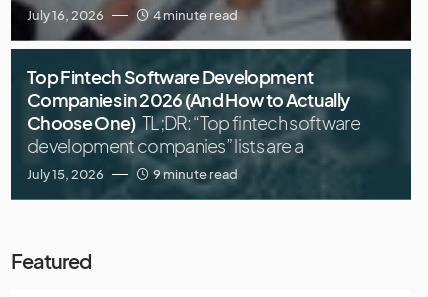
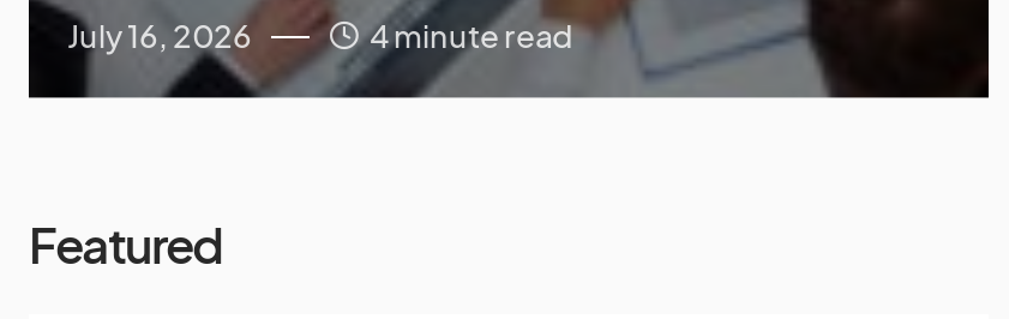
[10,48,412,200] [image] | Top Fintech Software Development | Companies in 2026 (And How to Actually | Choose One) TL;DR: “Top fintech software | development companies” lists are a | July 15, 2026 | 9 minute read -> none

